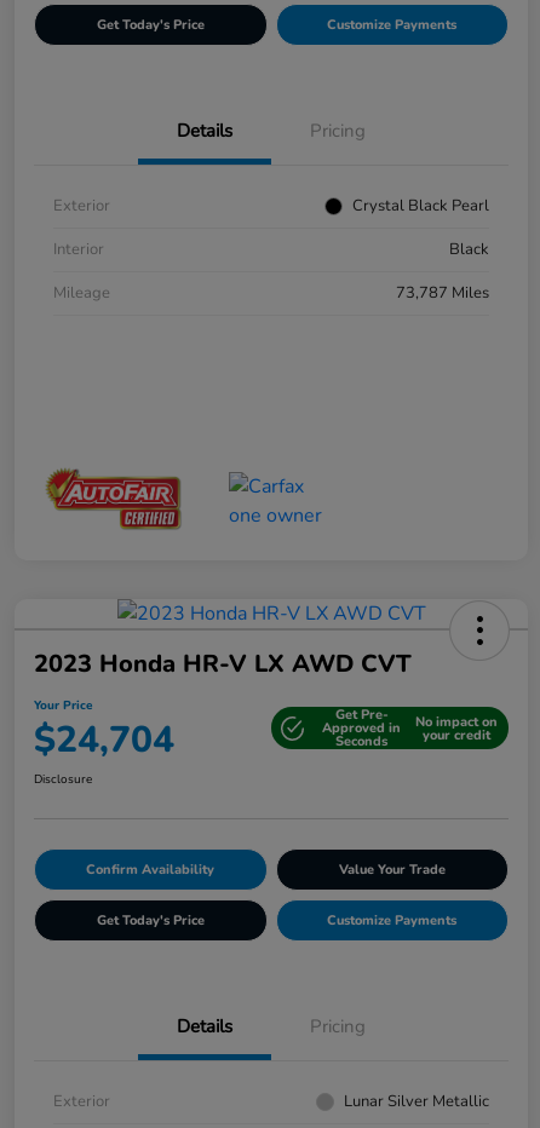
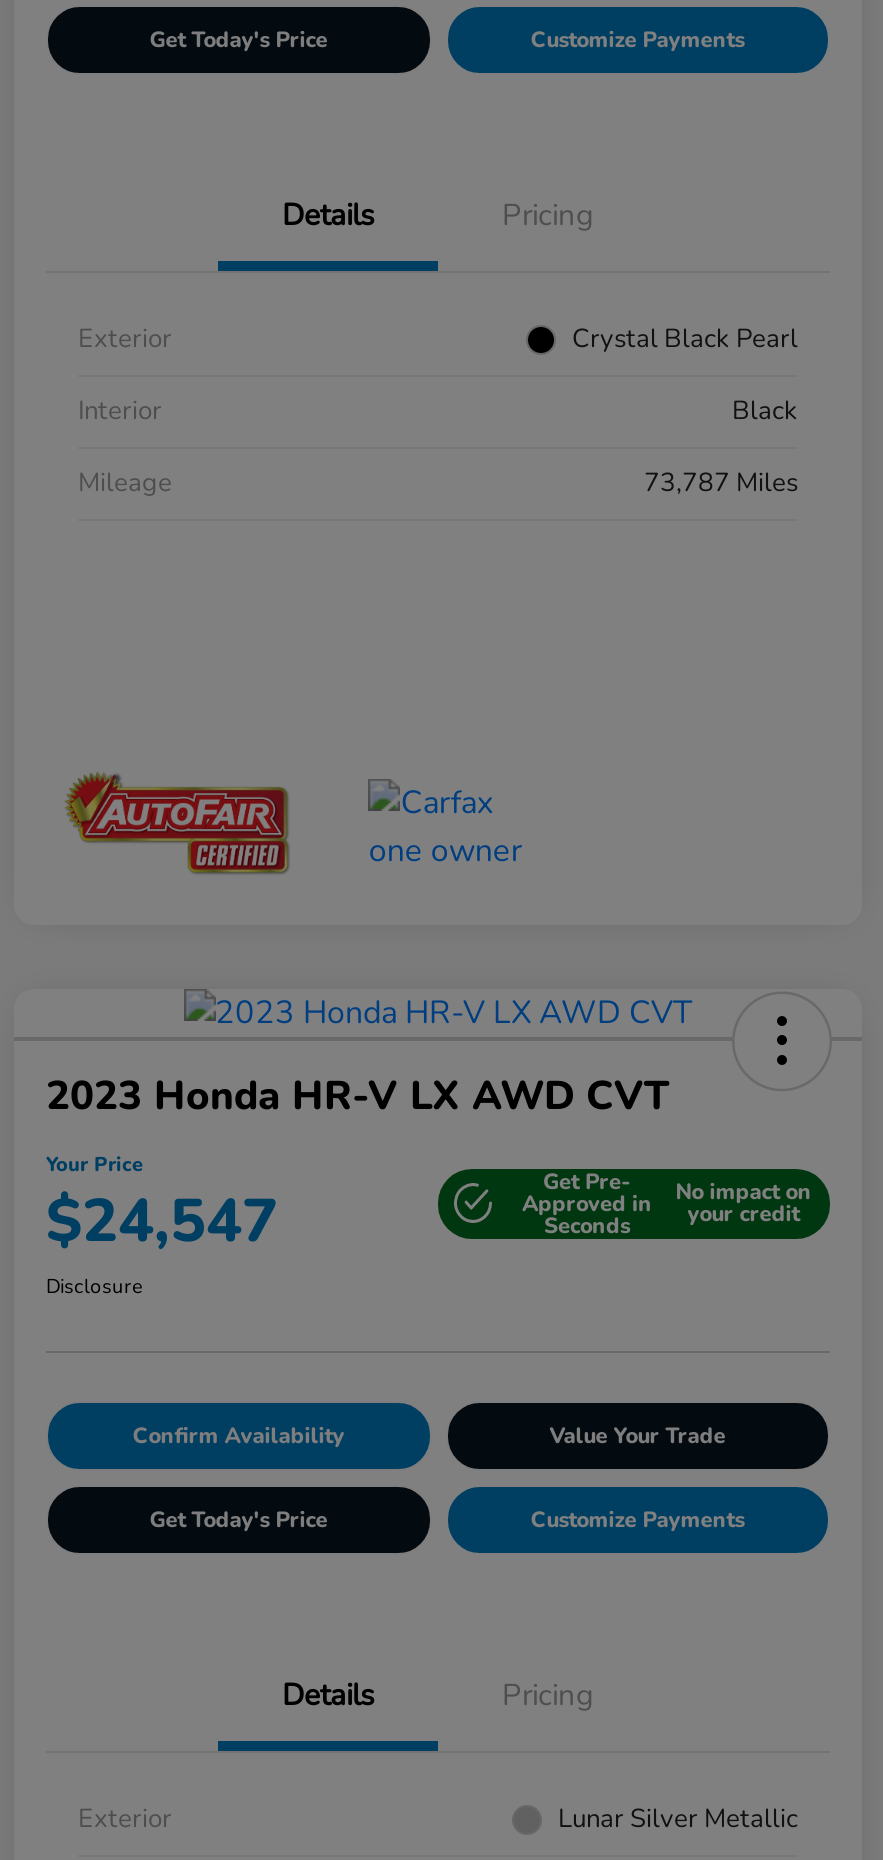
[34,715,174,765] $24,704 -> [46,1181,278,1263] $24,547

